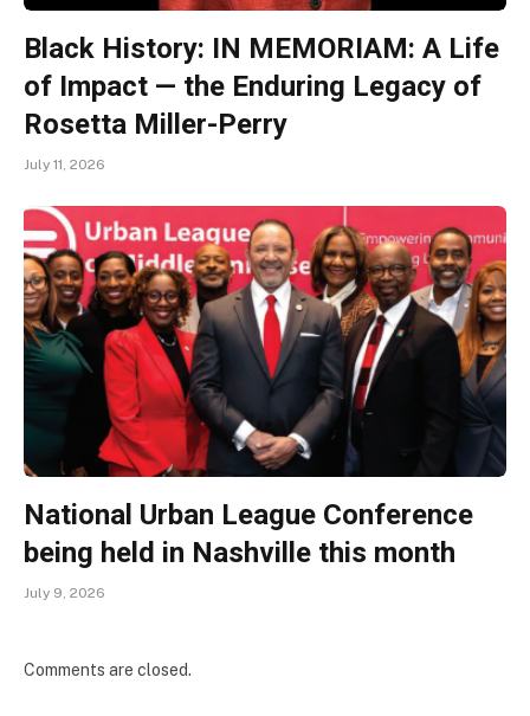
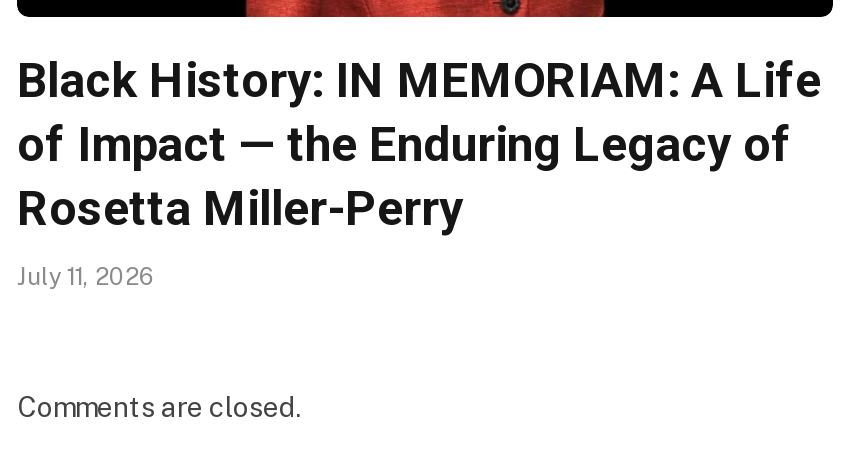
[22,205,508,602] [image] | National Urban League Conference | being held in Nashville this month | July 9, 2026 -> none

